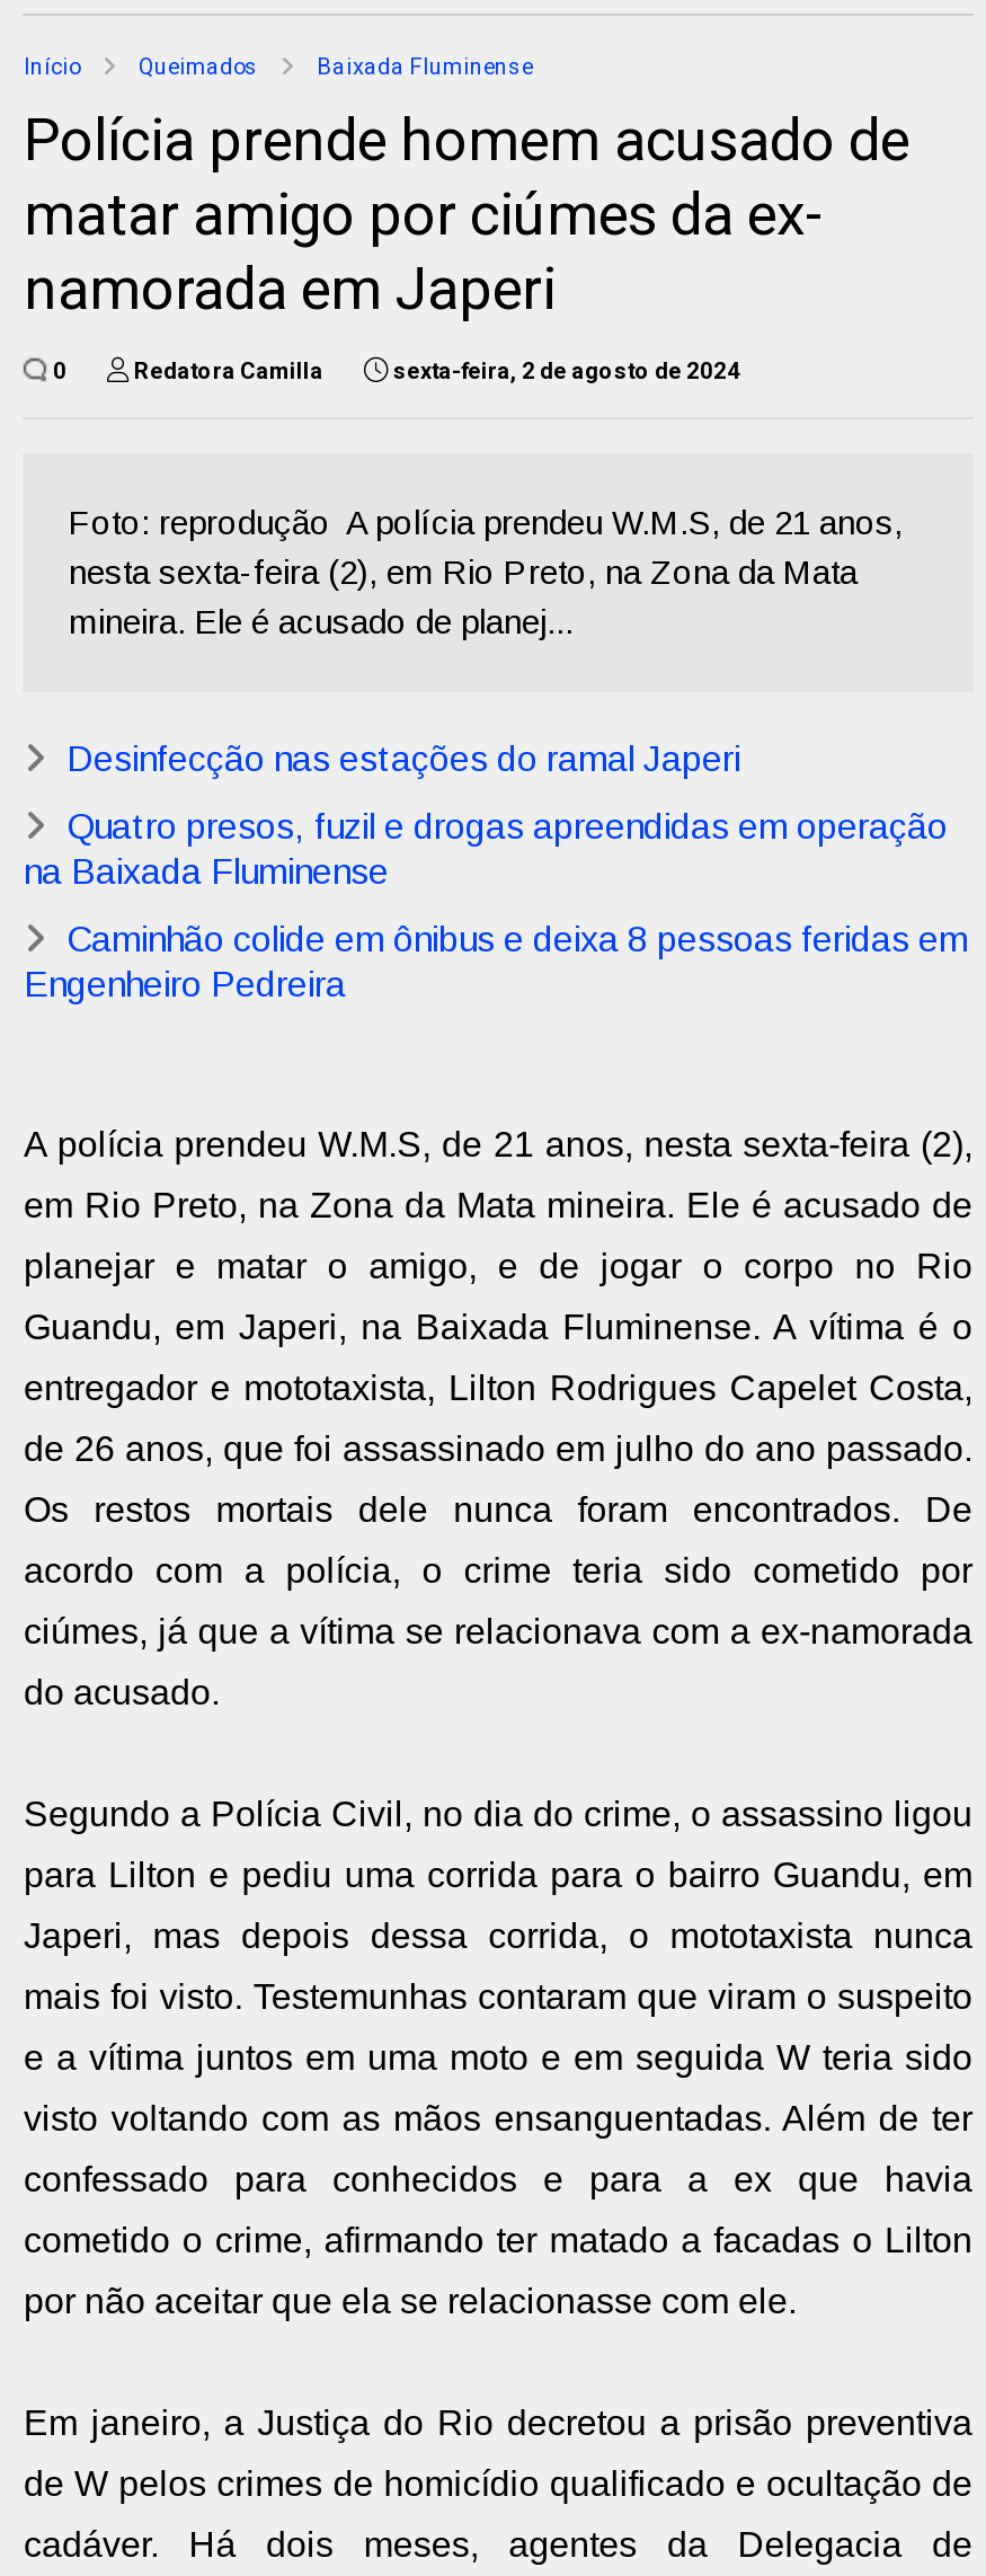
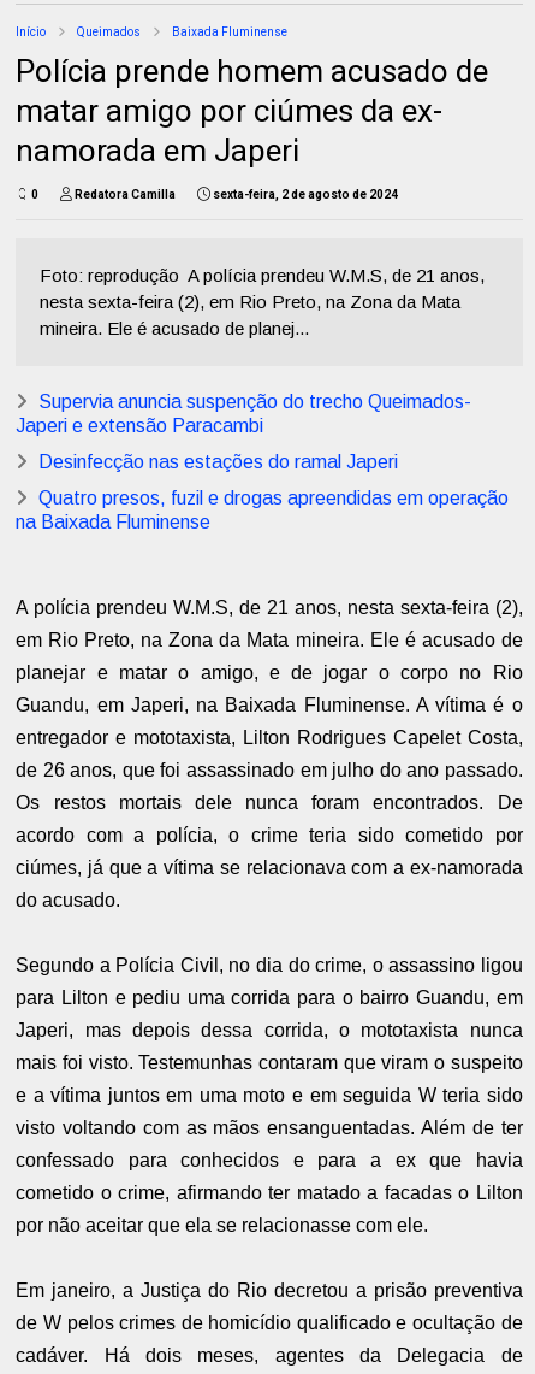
none -> [16,392,472,436] Supervia anuncia suspenção do trecho Queimados- | Japeri e extensão Paracambi
moved [23,740,947,892] -> [16,452,509,533]: Desinfecção nas estações do ramal Japeri | Quatro presos, fuzil e drogas apreendidas em operação | na Baixada Fluminense
[23,921,968,1004] Caminhão colide em ônibus e deixa 8 pessoas feridas em | Engenheiro Pedreira -> none

